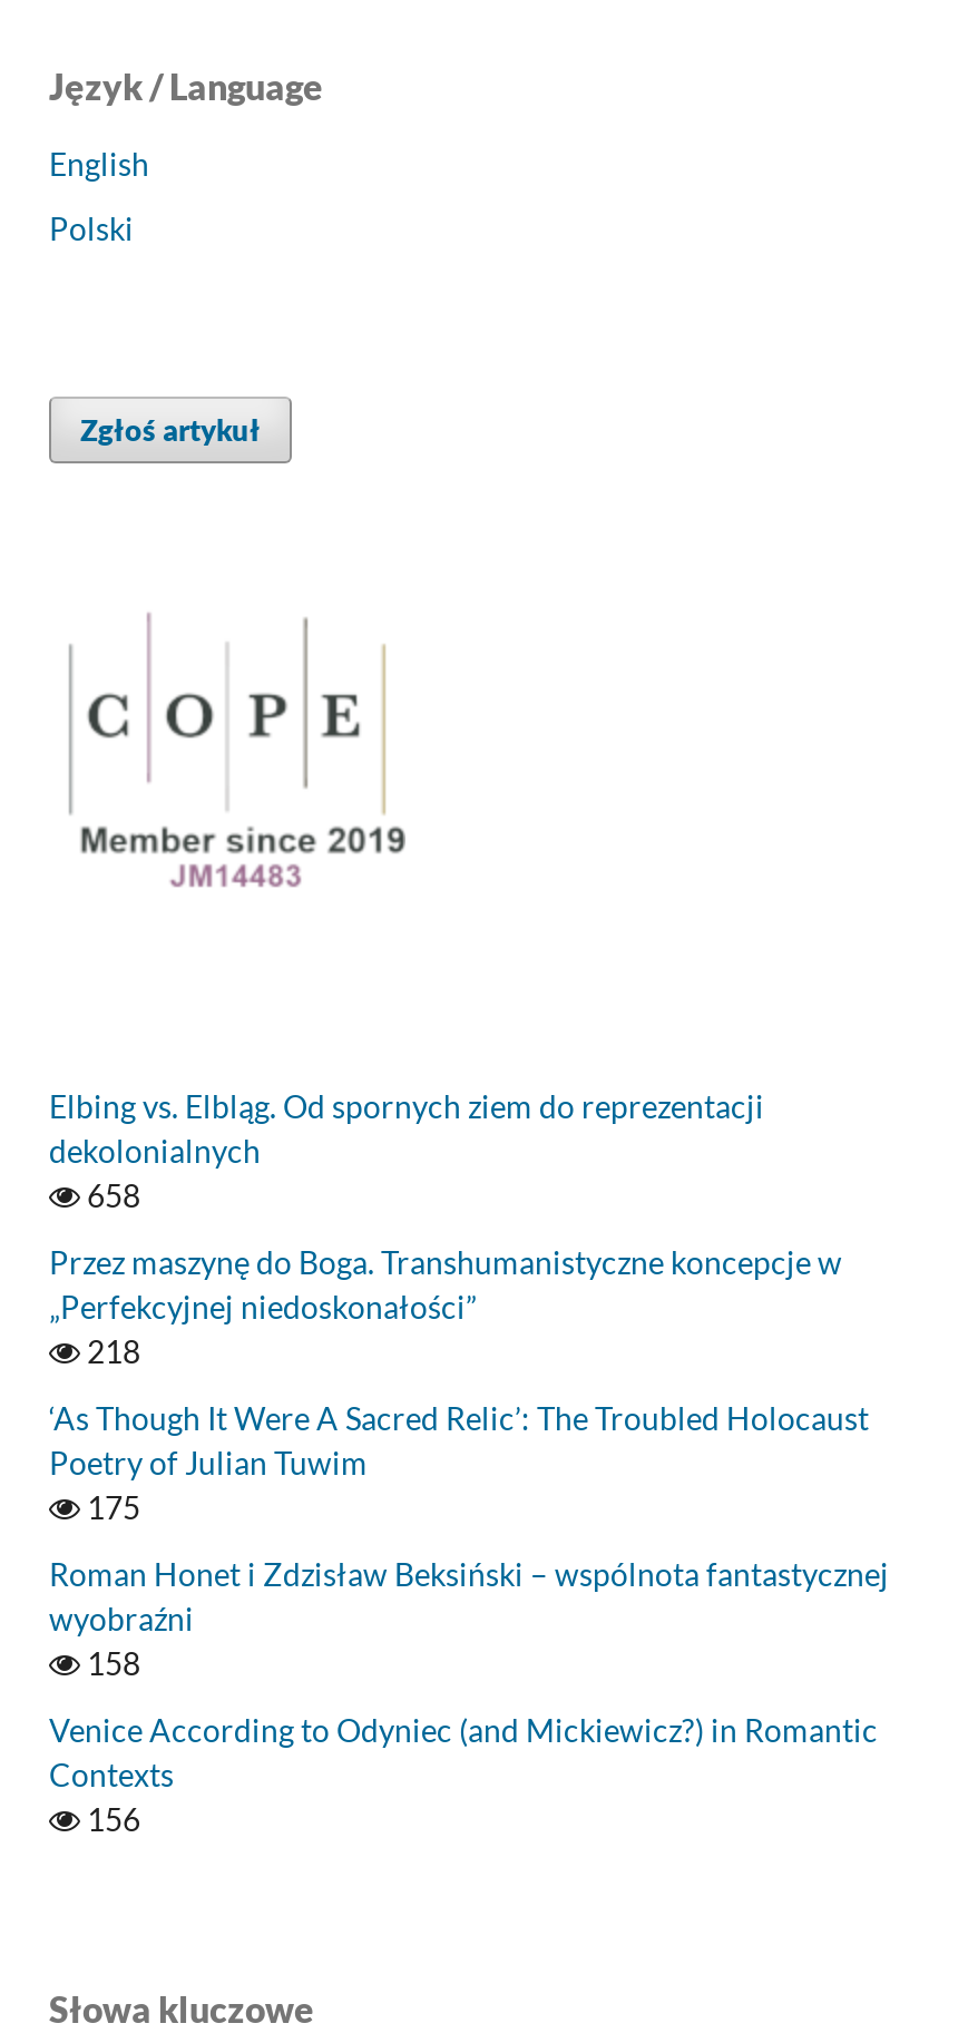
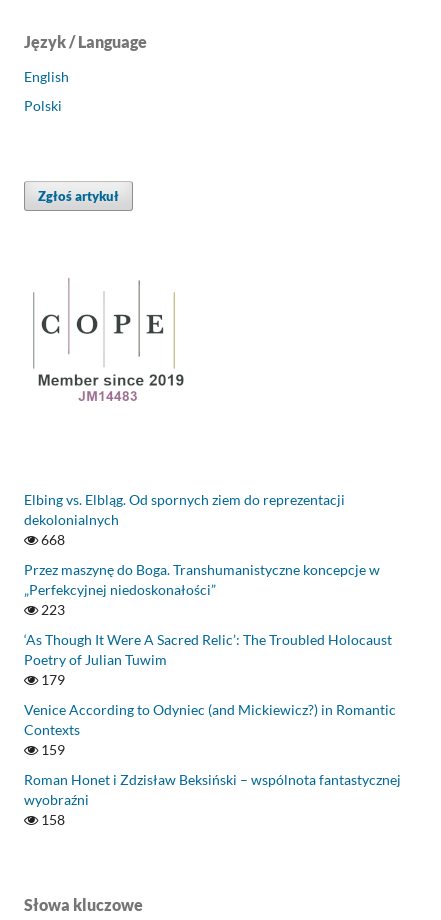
[80,1177,140,1215] 658 -> [38,531,65,548] 668
[80,1333,140,1371] 218 -> [38,601,65,618] 223
[80,1489,140,1527] 175 -> [38,671,65,758] 179 | 159
moved [49,1556,889,1683] -> [24,771,401,828]: Roman Honet i Zdzisław Beksiński – wspólnota fantastycznej | wyobraźni | 158
moved [49,1712,878,1794] -> [24,701,396,738]: Venice According to Odyniec (and Mickiewicz?) in Romantic | Contexts
[80,1801,140,1839] 156 -> none

